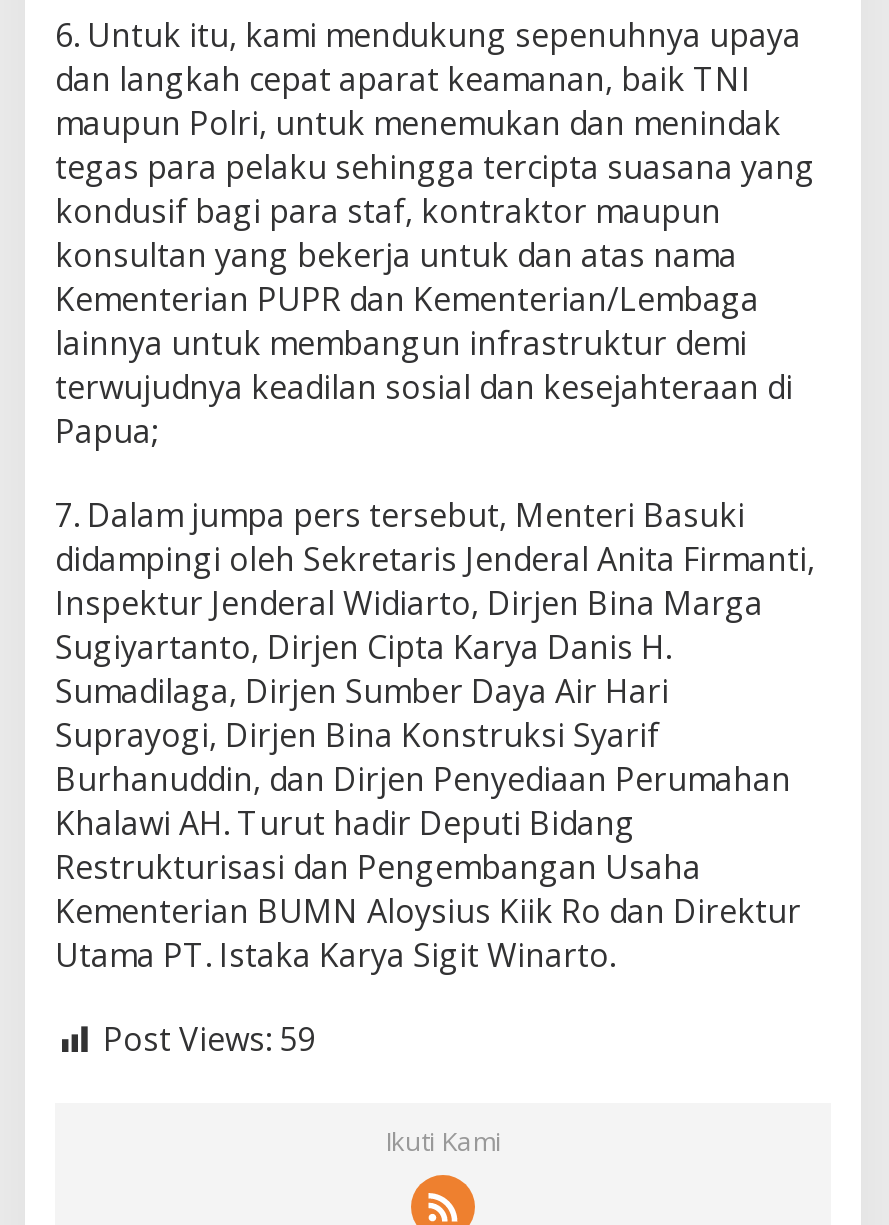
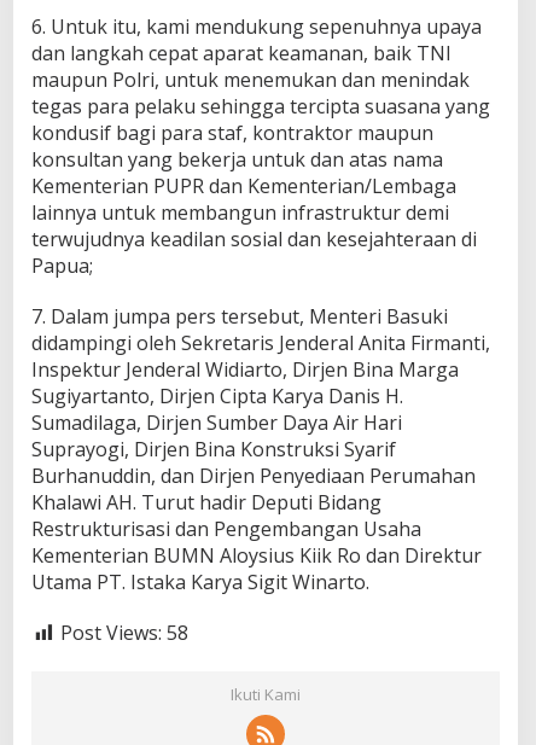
[103,1017,315,1061] Post Views: 59 -> [60,620,188,646] Post Views: 58

